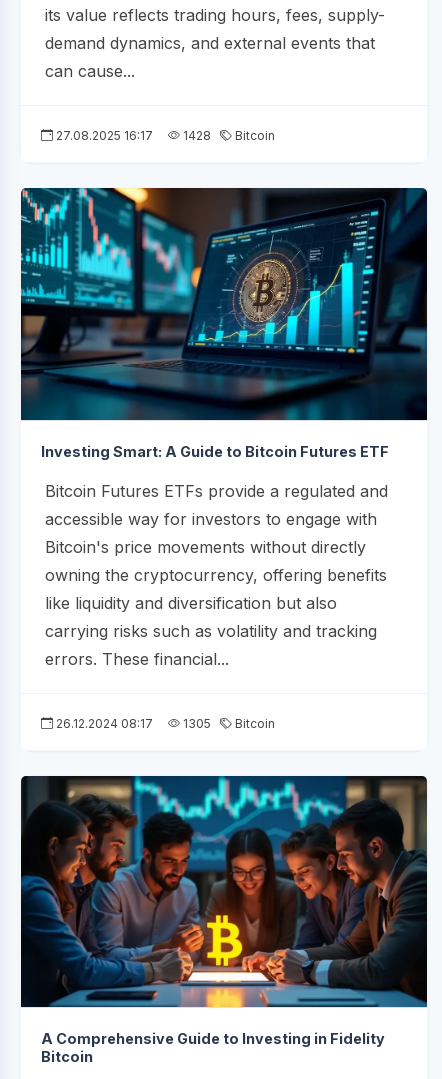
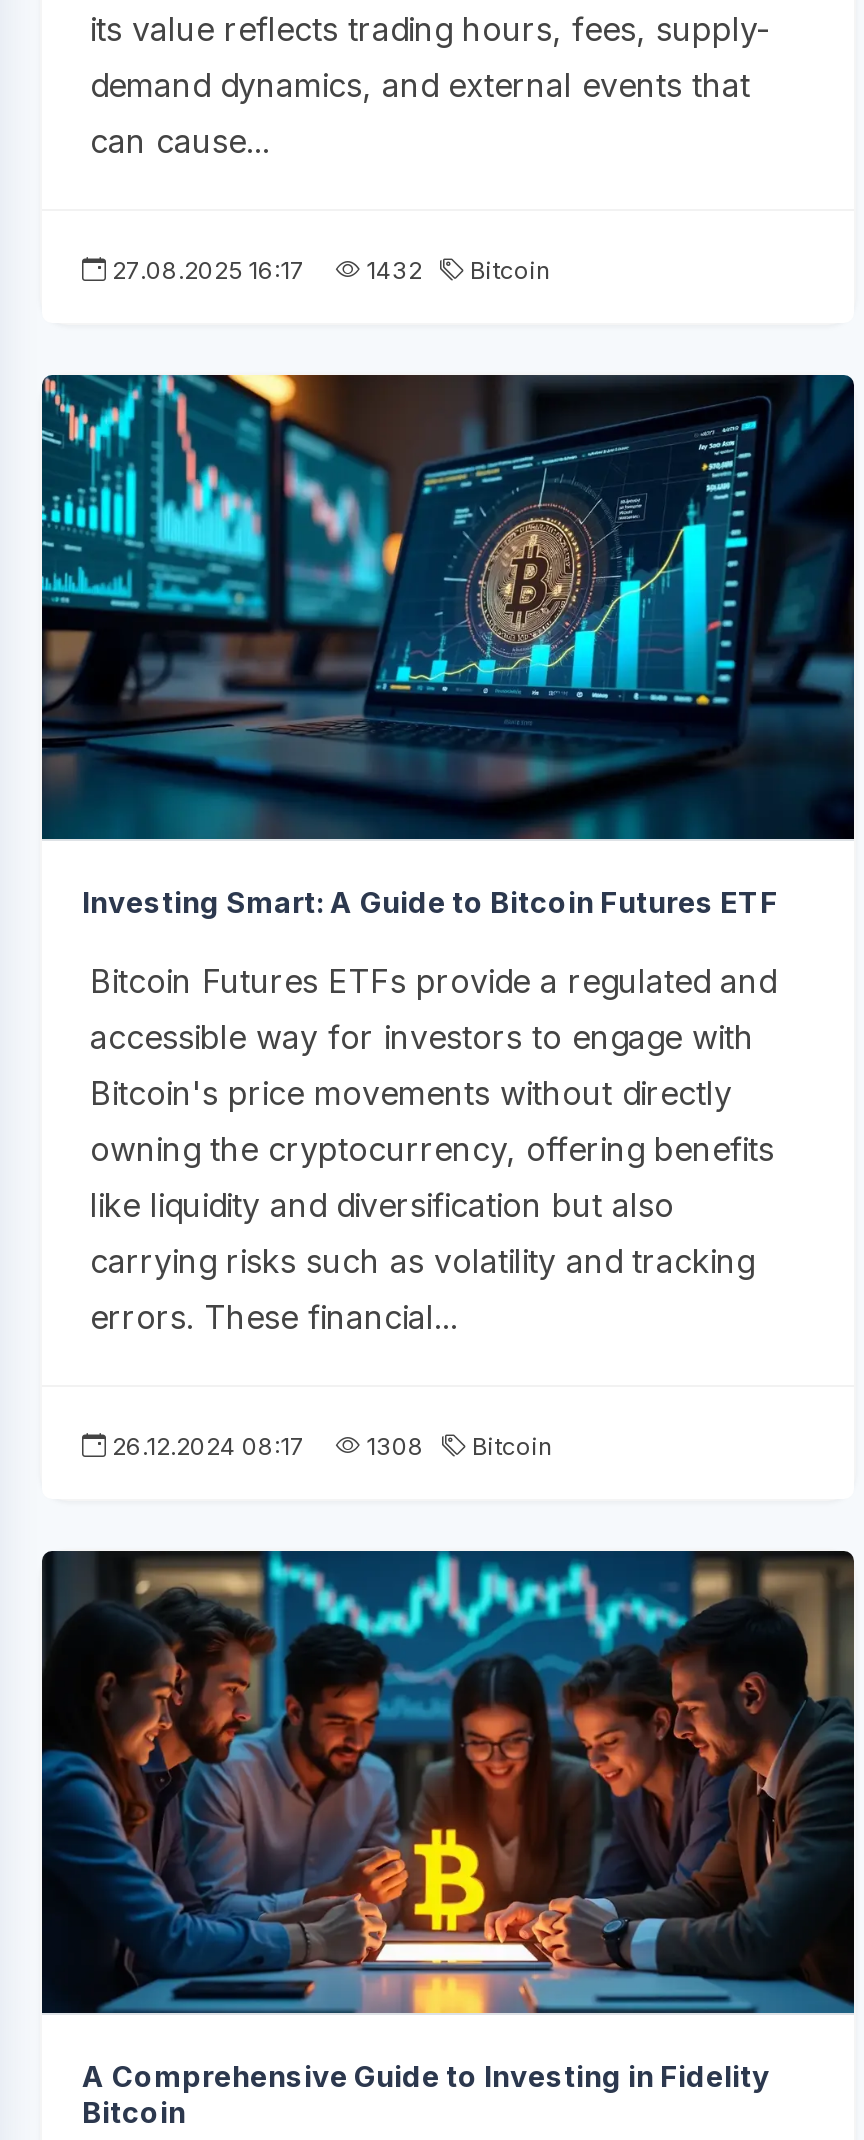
[53,128,275,143] 27.08.2025 16:17 1428 Bitcoin -> [106,255,550,285] 27.08.2025 16:17 1432 Bitcoin
[53,716,275,731] 26.12.2024 08:17 1305 Bitcoin -> [106,1430,552,1460] 26.12.2024 08:17 1308 Bitcoin

